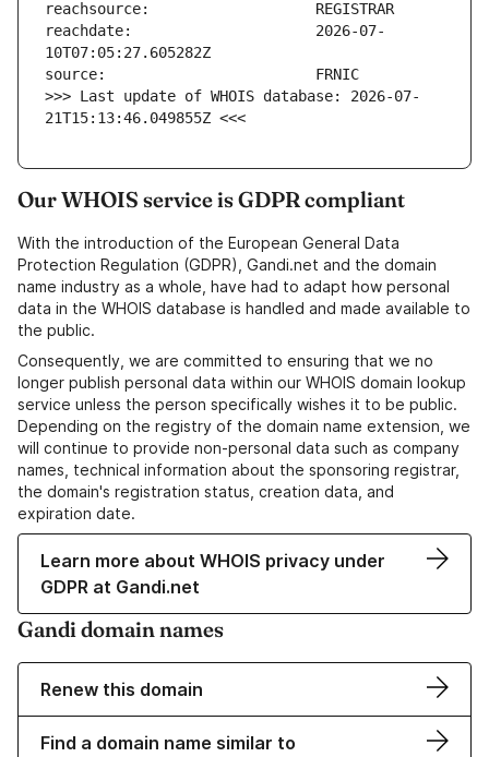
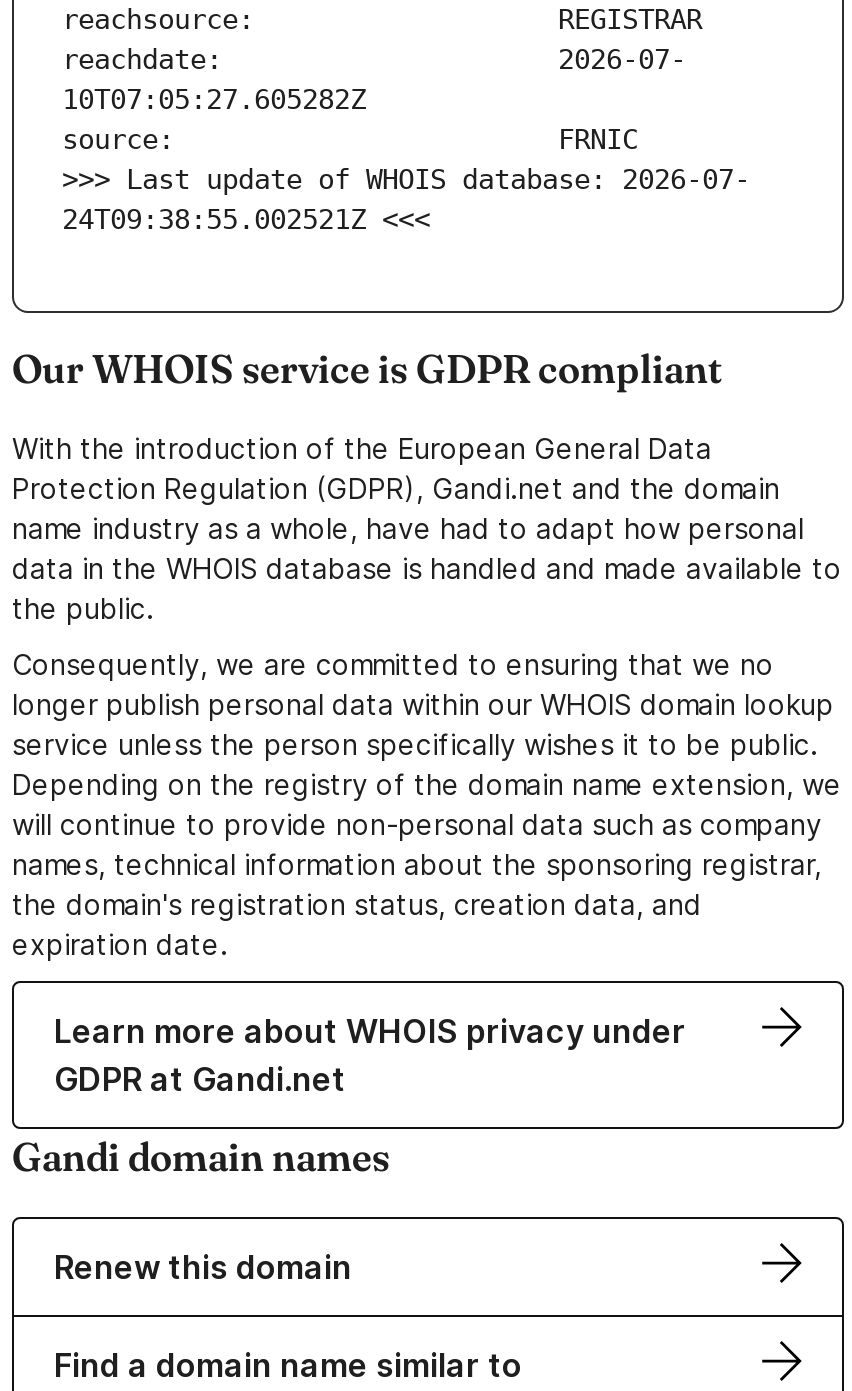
[45,110,246,127] 21T15:13:46.049855Z <<< -> [62,204,430,236] 24T09:38:55.002521Z <<<

